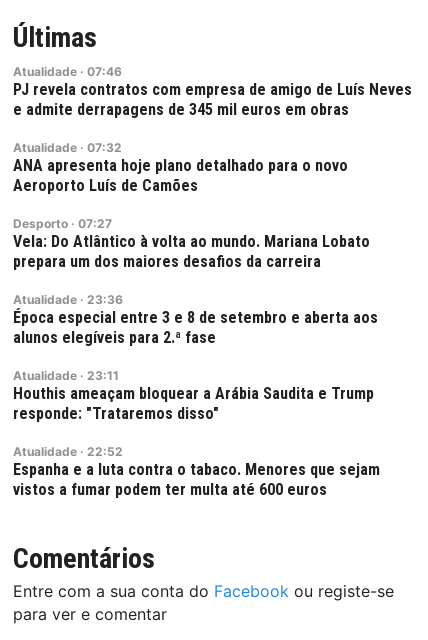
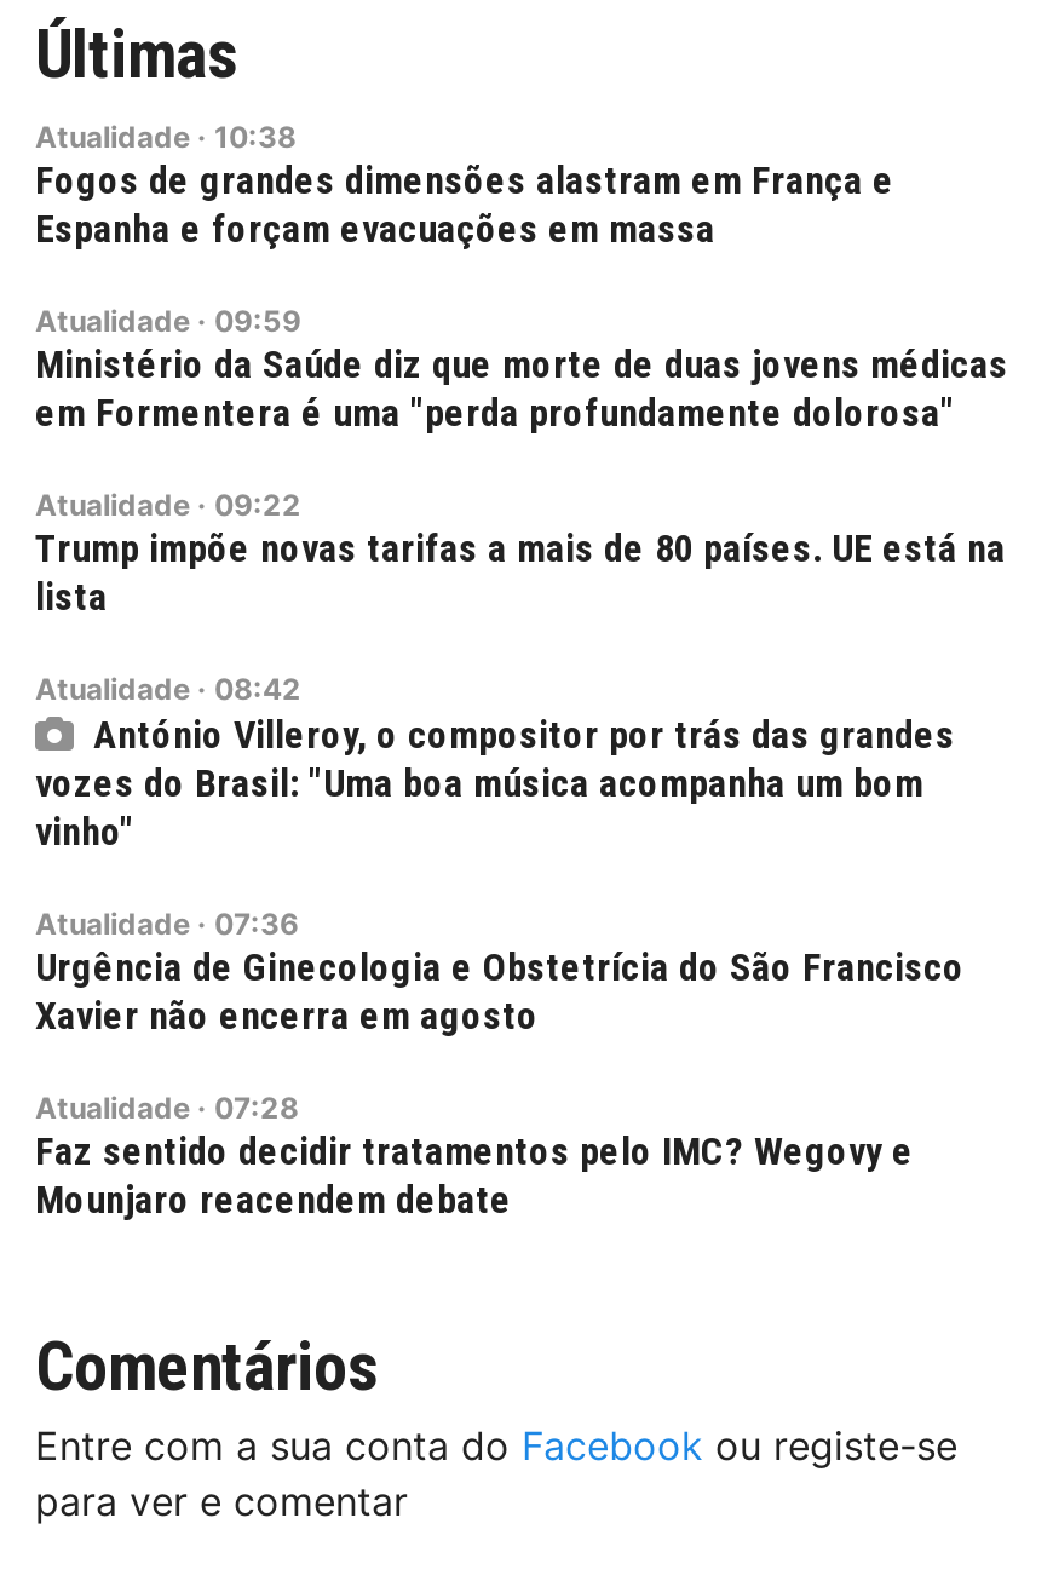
[13,64,412,119] Atualidade · 07:46 | PJ revela contratos com empresa de amigo de Luís Neves | e admite derrapagens de 345 mil euros em obras -> [35,119,894,252] Atualidade · 10:38 | Fogos de grandes dimensões alastram em França e | Espanha e forçam evacuações em massa
[13,140,348,195] Atualidade · 07:32 | ANA apresenta hoje plano detalhado para o novo | Aeroporto Luís de Camões -> [35,303,1008,436] Atualidade · 09:59 | Ministério da Saúde diz que morte de duas jovens médicas | em Formentera é uma "perda profundamente dolorosa"
[13,216,370,271] Desporto · 07:27 | Vela: Do Atlântico à volta ao mundo. Mariana Lobato | prepara um dos maiores desafios da carreira -> [35,487,1006,620] Atualidade · 09:22 | Trump impõe novas tarifas a mais de 80 países. UE está na | lista
[13,292,378,347] Atualidade · 23:36 | Época especial entre 3 e 8 de setembro e aberta aos | alunos elegíveis para 2.ª fase -> [35,671,955,855] Atualidade · 08:42 | António Villeroy, o compositor por trás das grandes | vozes do Brasil: "Uma boa música acompanha um bom | vinho"
[13,368,374,423] Atualidade · 23:11 | Houthis ameaçam bloquear a Arábia Saudita e Trump | responde: "Trataremos disso" -> [35,906,965,1039] Atualidade · 07:36 | Urgência de Ginecologia e Obstetrícia do São Francisco | Xavier não encerra em agosto
[13,444,380,499] Atualidade · 22:52 | Espanha e a luta contra o tabaco. Menores que sejam | vistos a fumar podem ter multa até 600 euros -> [35,1090,914,1223] Atualidade · 07:28 | Faz sentido decidir tratamentos pelo IMC? Wegovy e | Mounjaro reacendem debate

